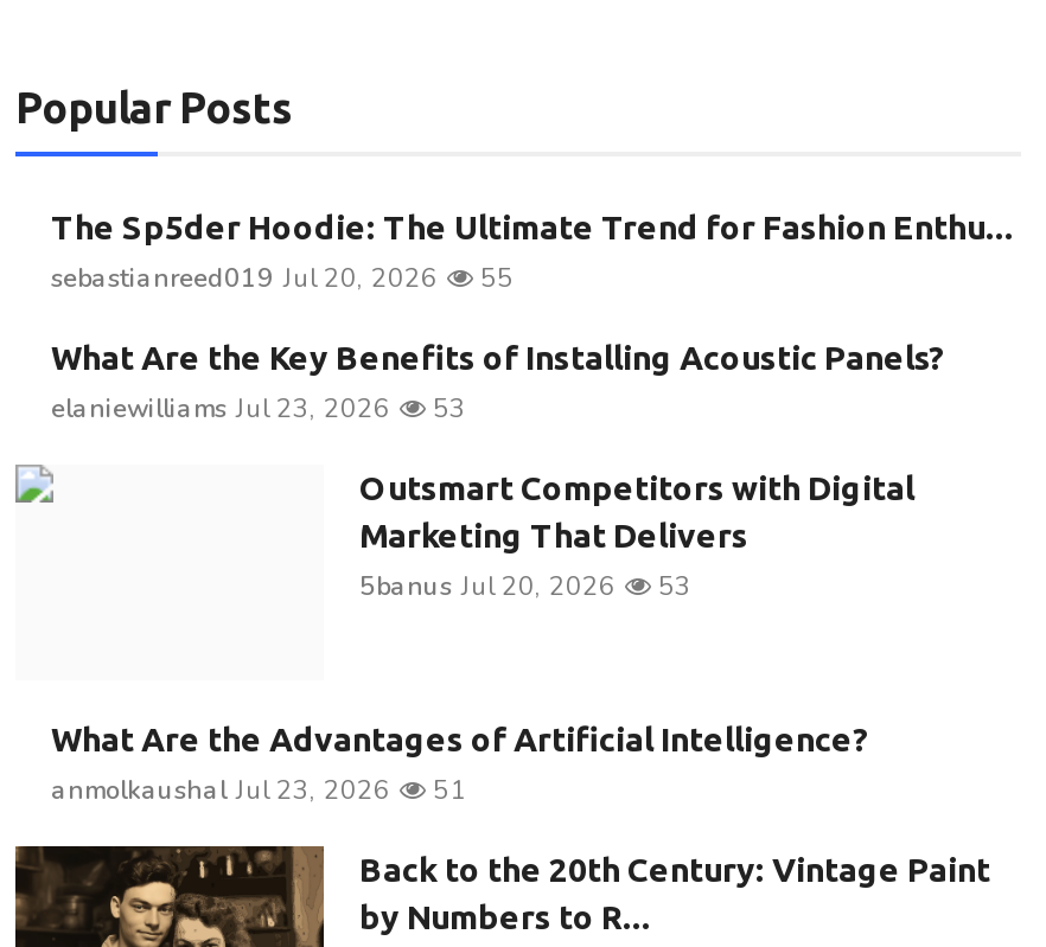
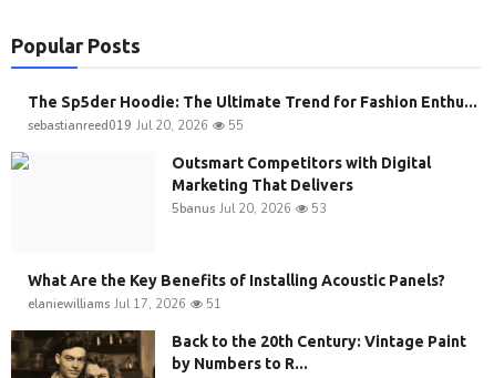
moved [51,339,945,376] -> [28,272,445,290]: What Are the Key Benefits of Installing Acoustic Panels?
[51,391,466,426] elaniewilliams Jul 23, 2026 | 53 -> none
[51,720,869,808] What Are the Advantages of Artificial Intelligence? | anmolkaushal Jul 23, 2026 -> [28,296,186,313] elaniewilliams Jul 17, 2026

